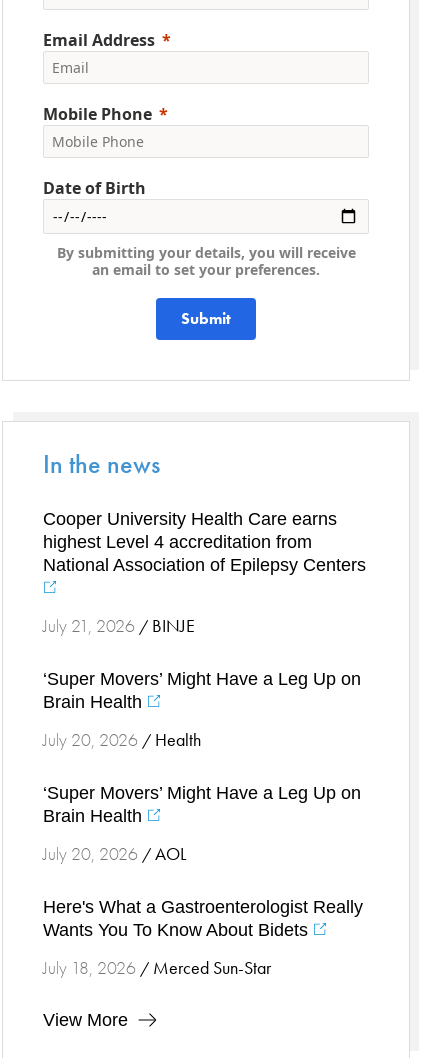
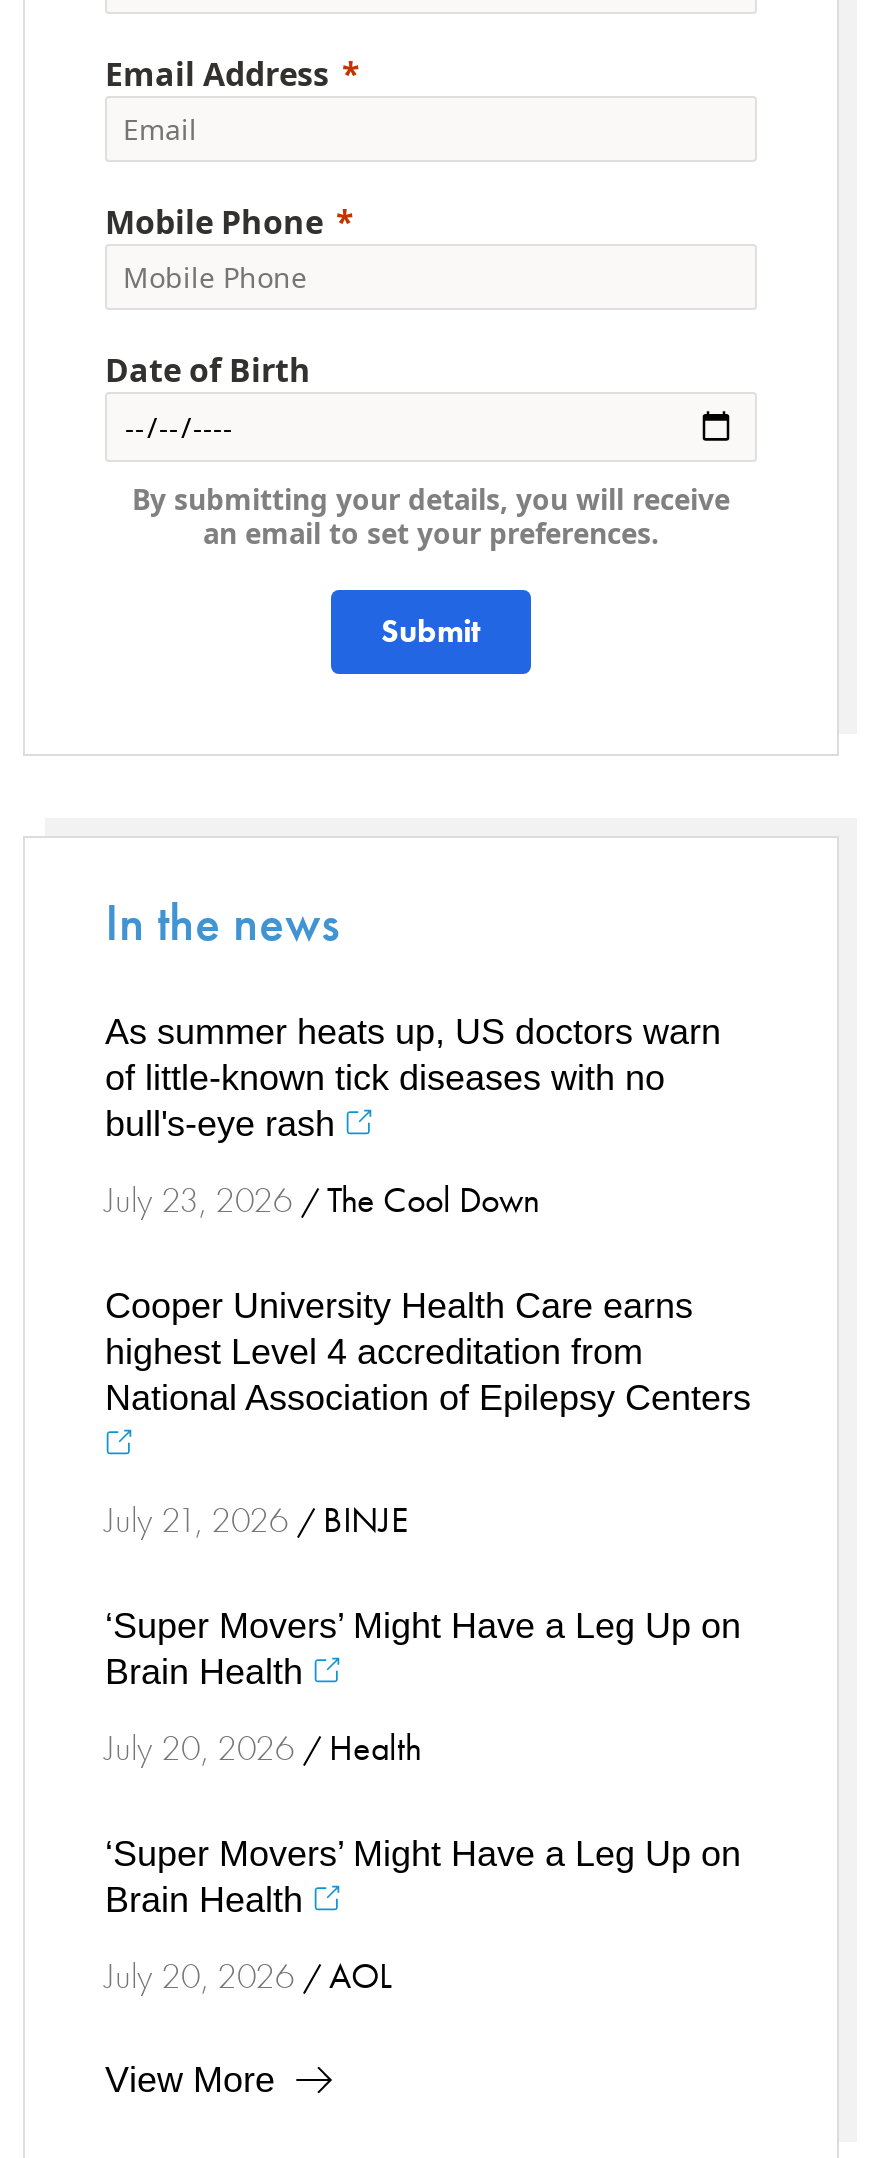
none -> [105,1012,721,1222] As summer heats up, US doctors warn | of little-known tick diseases with no | bull's-eye rash | July 23, 2026 / The Cool Down
moved [43,509,366,865] -> [105,1286,751,1998]: Cooper University Health Care earns | highest Level 4 accreditation from | National Association of Epilepsy Centers | ... | Brain Health | July 20, 2026 / AOL
[43,897,363,979] Here's What a Gastroenterologist Really | Wants You To Know About Bidets | July 18, 2026 / Merced Sun-Star -> none

